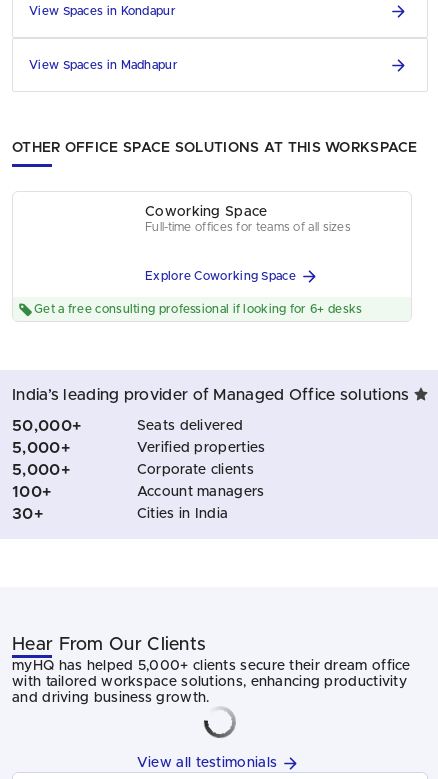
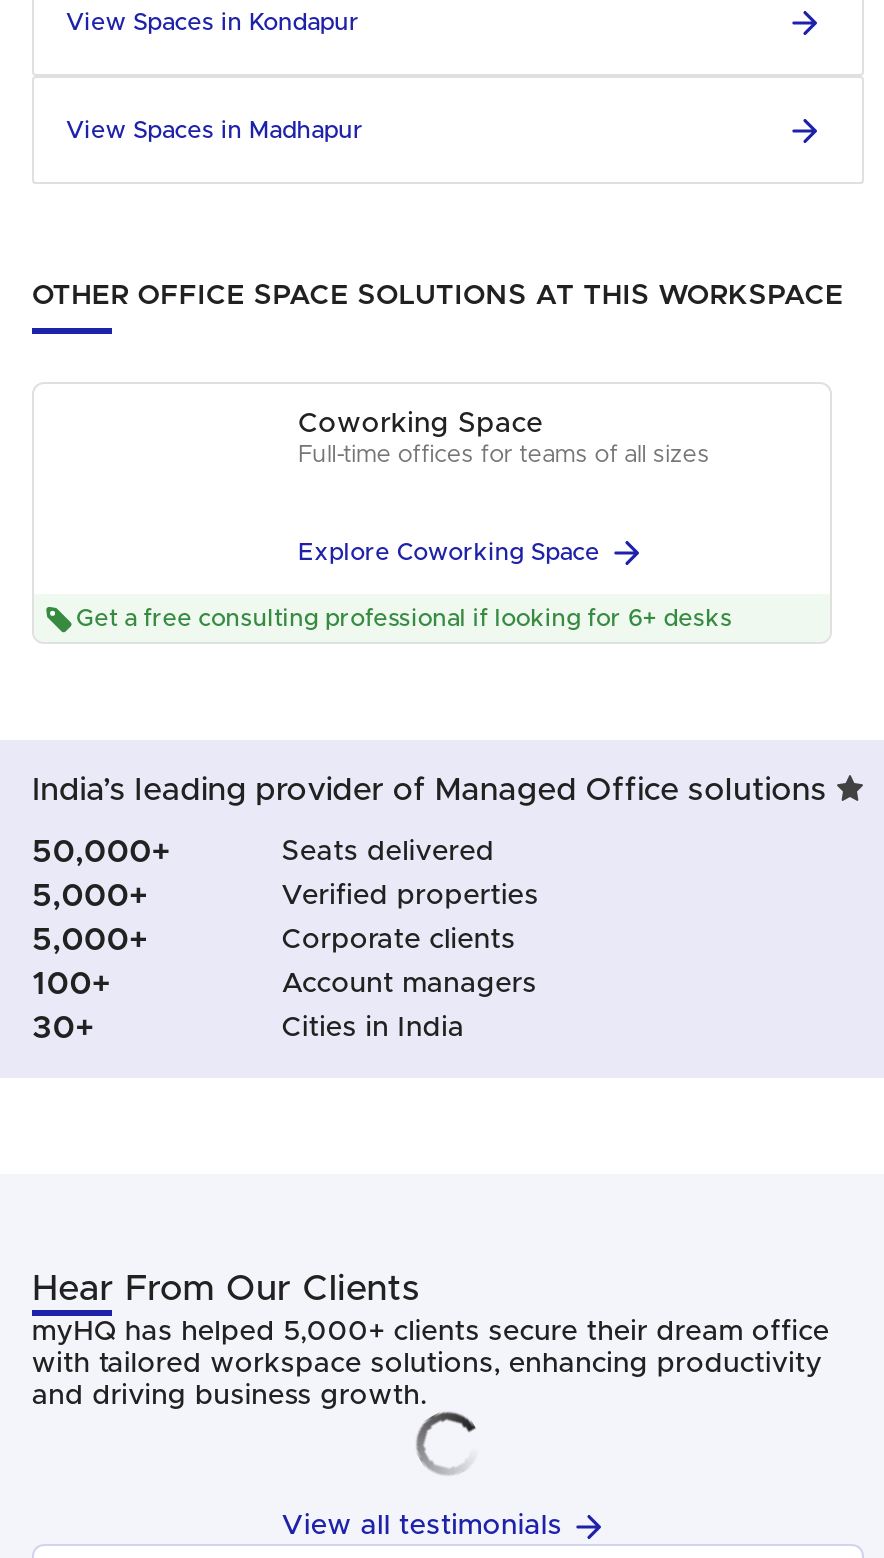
[204,706,237,738] [image] -> [416,1410,480,1474] [image]

